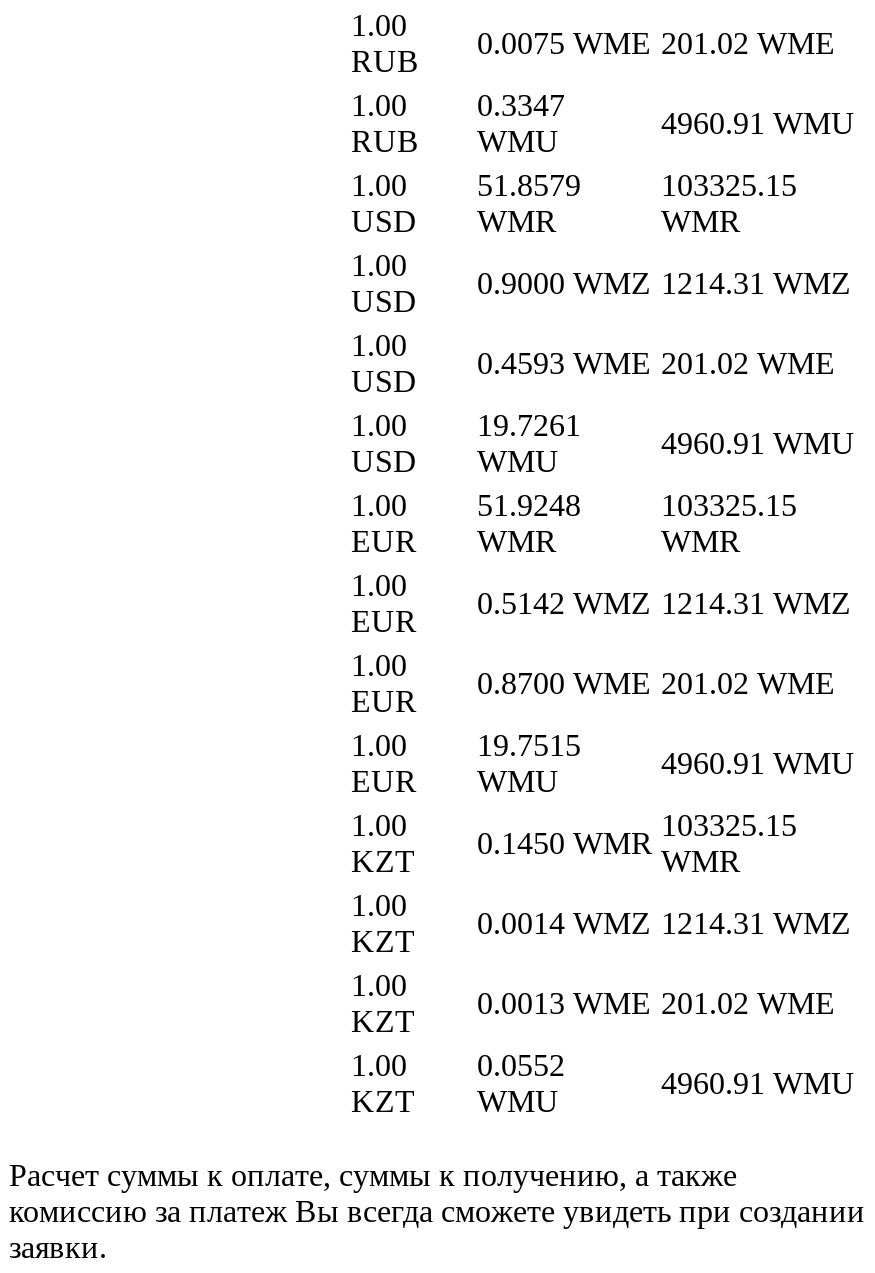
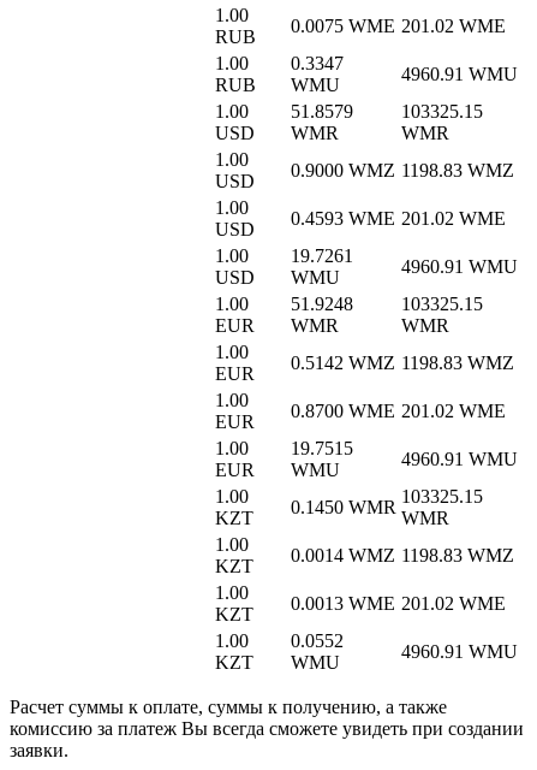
[477,265,851,299] 0.9000 WMZ 1214.31 WMZ -> [291,160,514,180] 0.9000 WMZ 1198.83 WMZ
[477,585,851,619] 0.5142 WMZ 1214.31 WMZ -> [291,352,514,373] 0.5142 WMZ 1198.83 WMZ
[477,905,851,939] 0.0014 WMZ 1214.31 WMZ -> [291,545,514,565] 0.0014 WMZ 1198.83 WMZ

